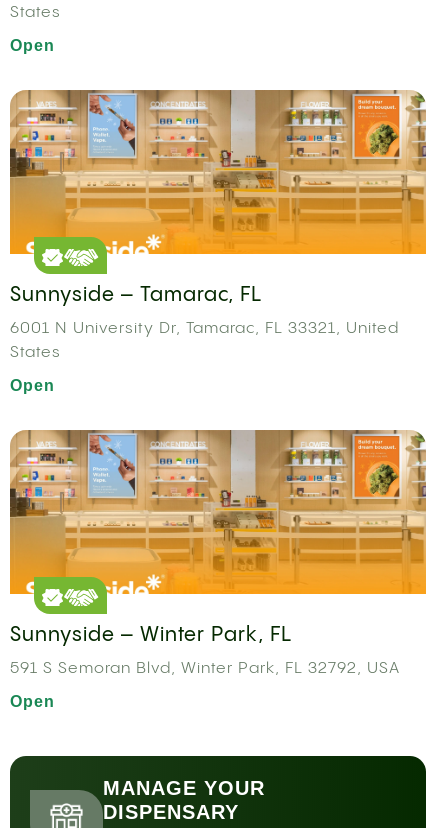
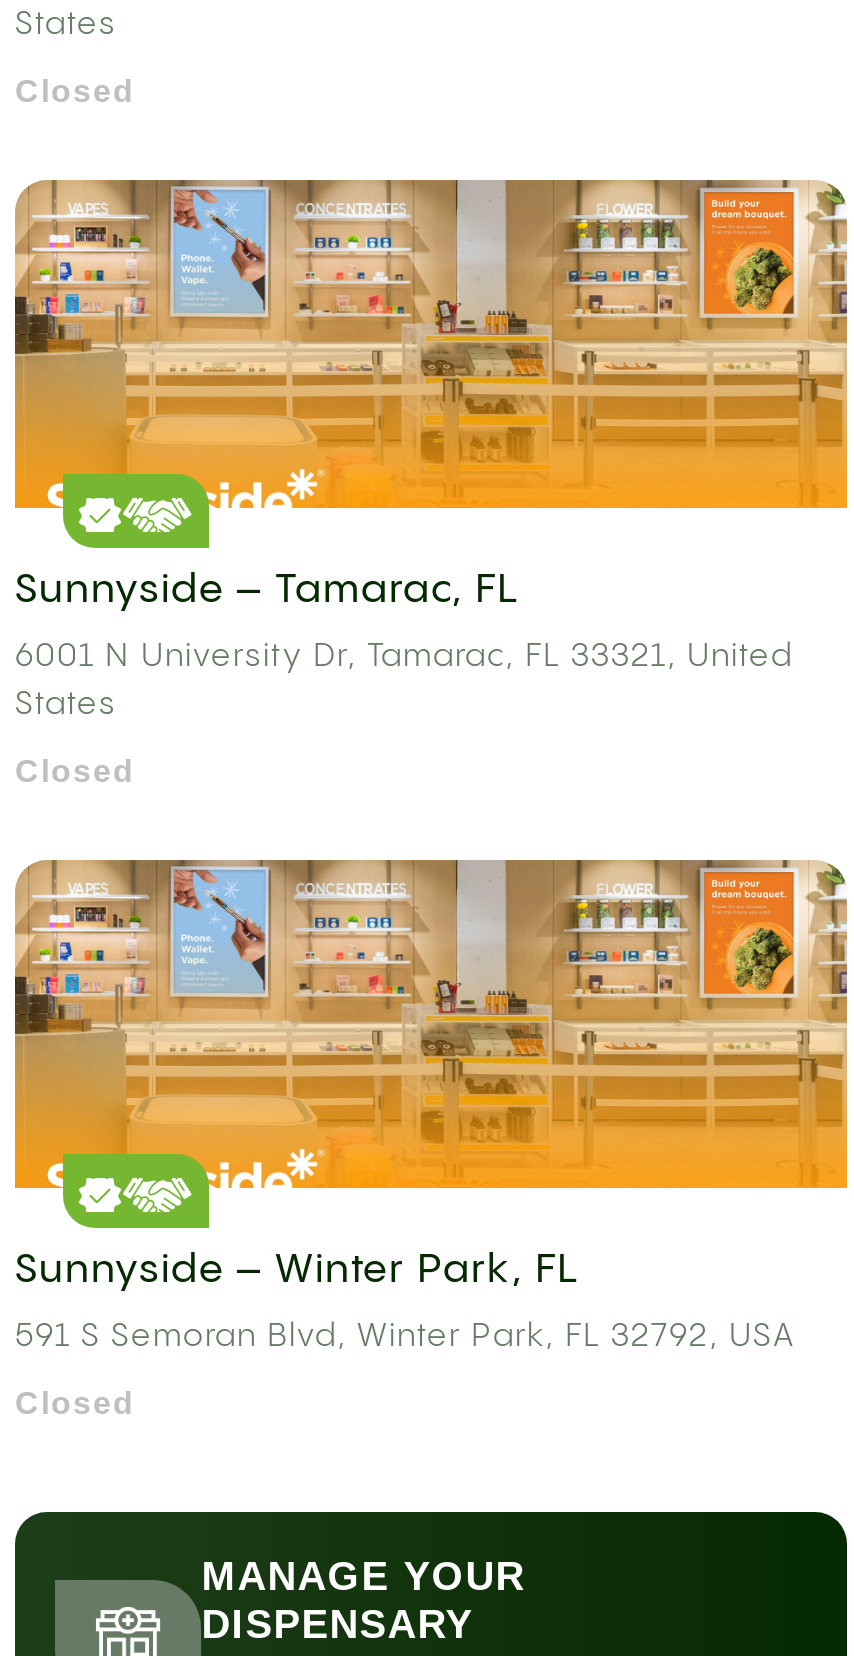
[10,37,55,54] Open -> [15,73,135,107] Closed
[10,377,55,394] Open -> [15,753,135,787] Closed
[10,693,55,710] Open -> [15,1385,135,1419] Closed

